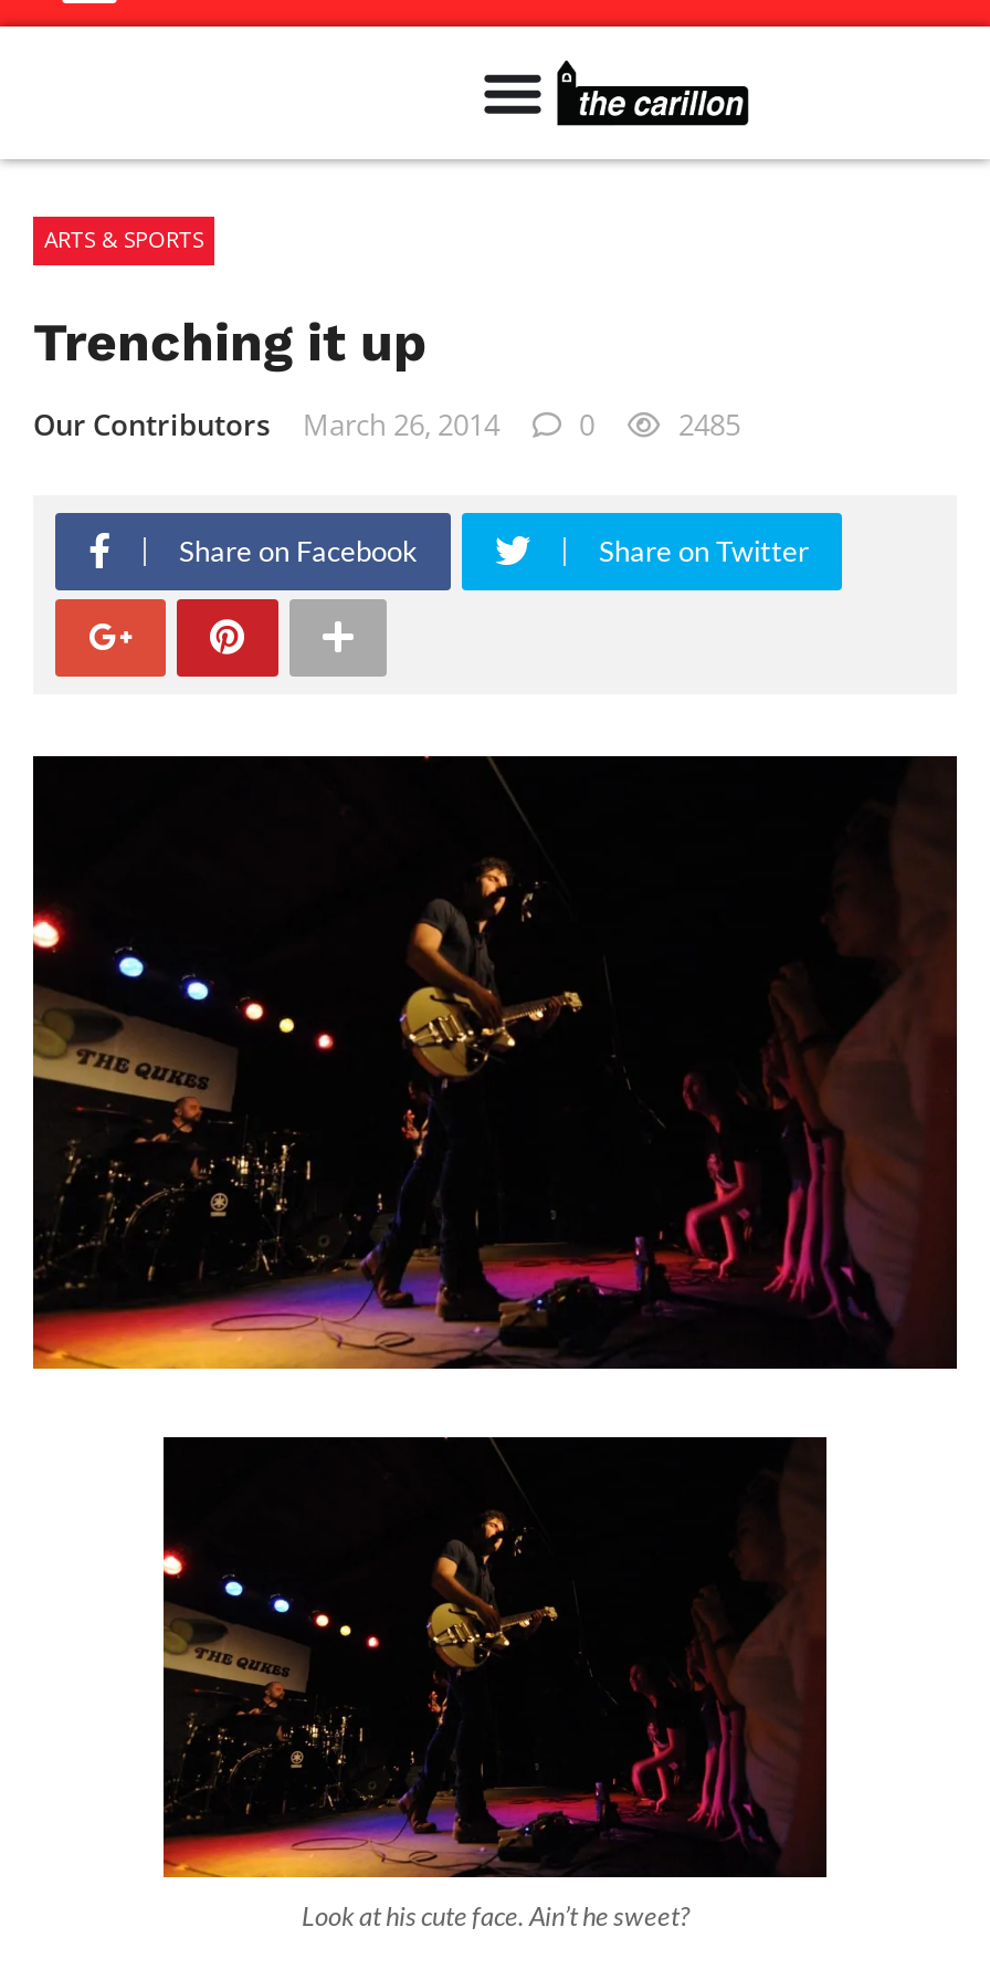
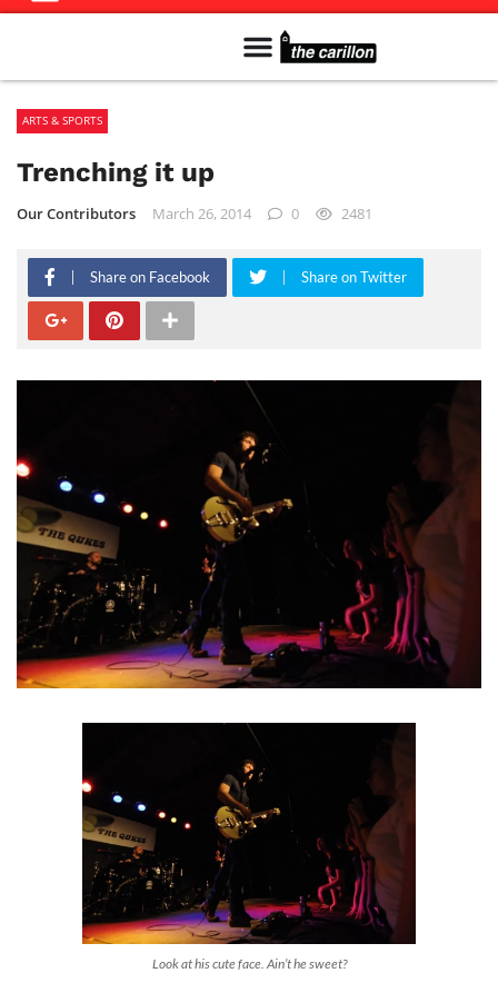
[678,404,740,444] 2485 -> [341,203,372,223] 2481

